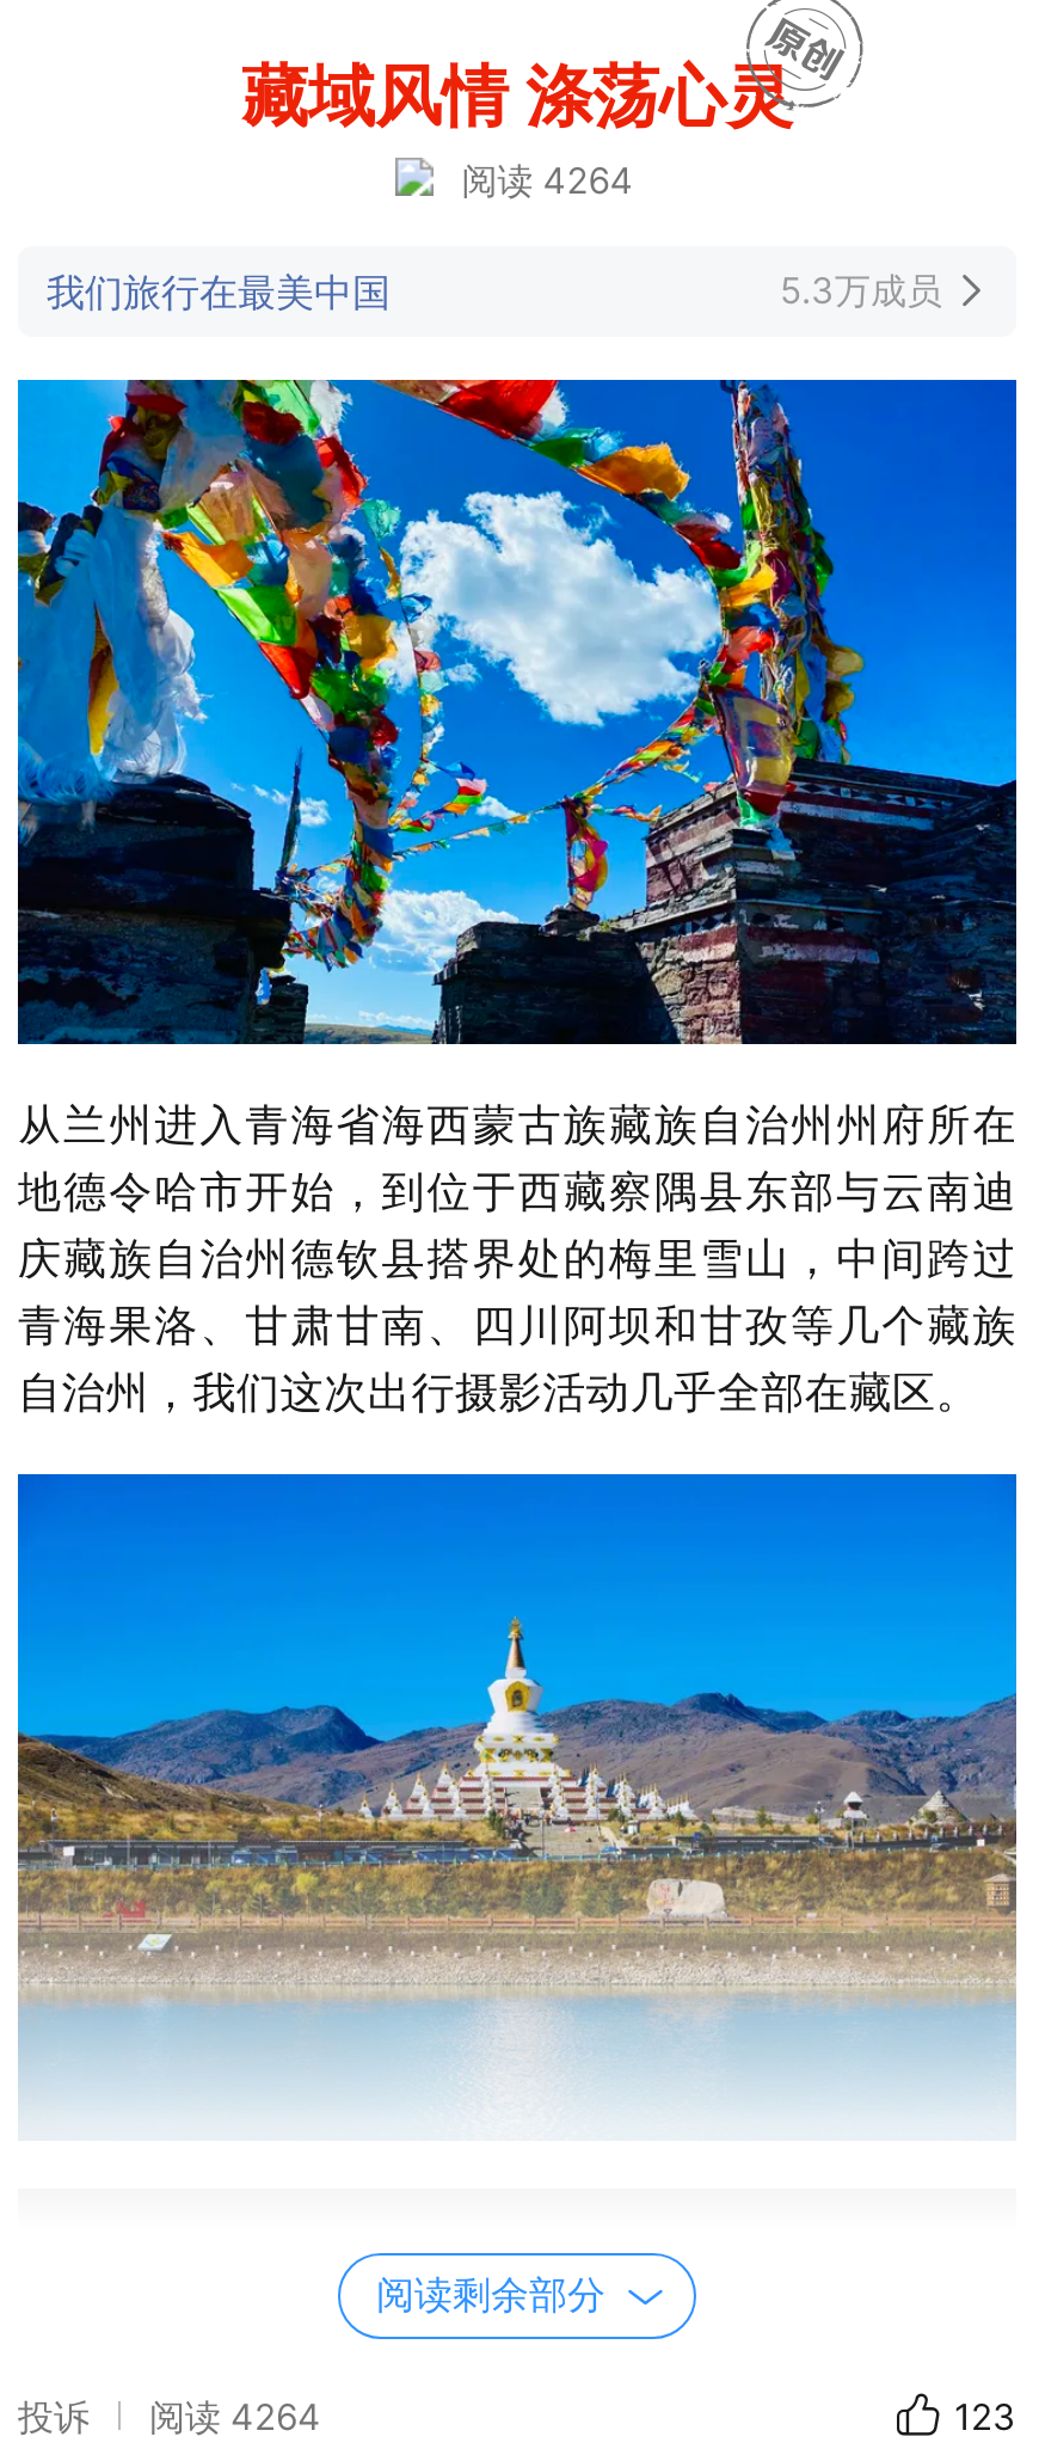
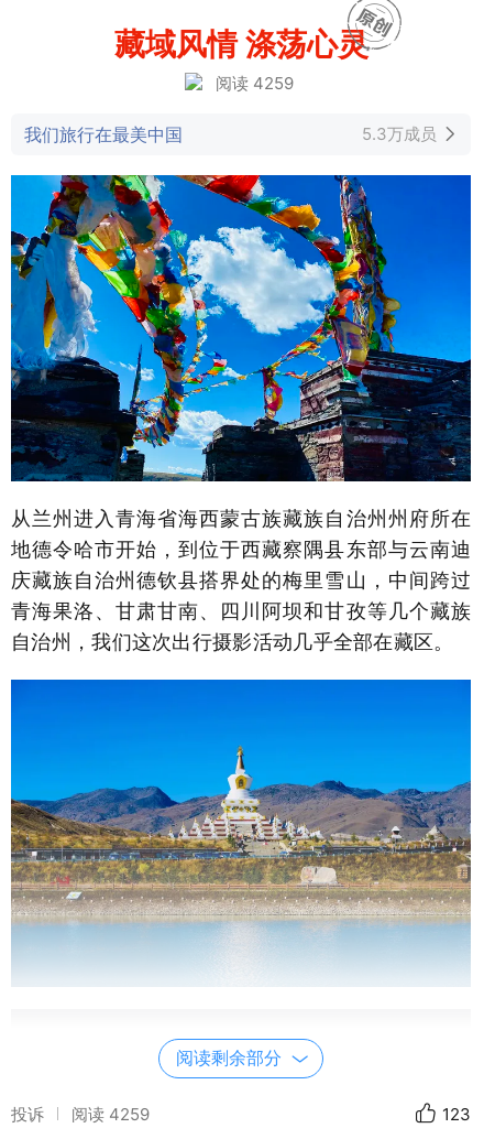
[462,157,634,202] 阅读 4264 -> [216,72,294,93] 阅读 4259
[18,2393,321,2438] 投诉 阅读 4264 -> [11,1103,150,1124] 投诉 阅读 4259

